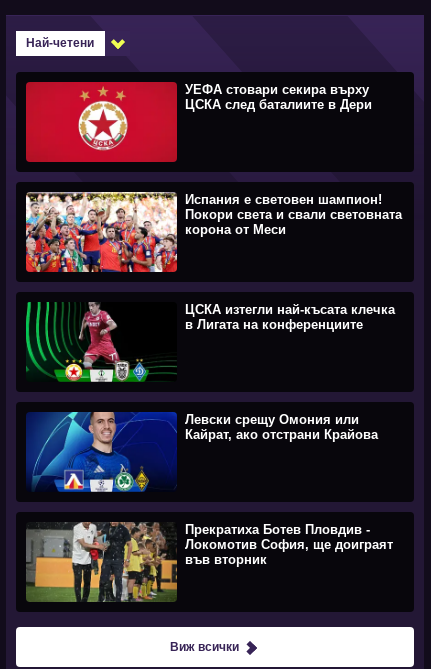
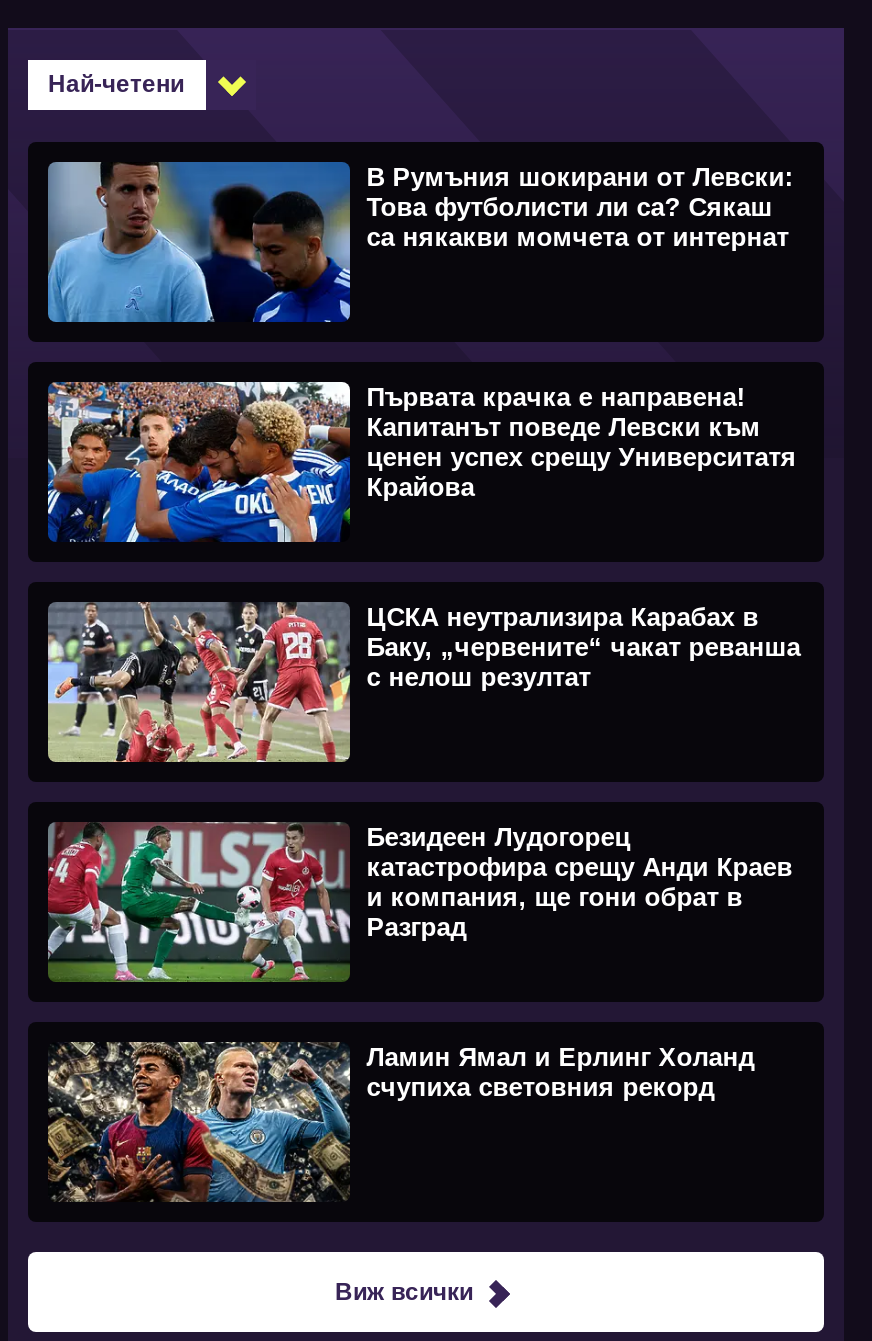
[25,81,372,163] [image] | УЕФА стовари секира върху | ЦСКА след баталиите в Дери -> [46,160,792,324] [image] | В Румъния шокирани от Левски: | Това футболисти ли са? Сякаш | са някакви момчета от интернат
[25,191,402,273] [image] | Испания е световен шампион! | Покори света и свали световната | корона от Меси -> [46,380,796,544] [image] | Първата крачка е направена! | Капитанът поведе Левски към | ценен успех срещу Университатя | Крайова
[25,302,395,382] [image] | ЦСКА изтегли най-късата клечка | в Лигата на конференциите -> [46,600,800,764] [image] | ЦСКА неутрализира Карабах в | Баку, „червените“ чакат реванша | с нелош резултат
[26,411,378,493] [image] | Левски срещу Омония или | Кайрат, ако отстрани Крайова -> [46,820,792,984] [image] | Безидеен Лудогорец | катастрофира срещу Анди Краев | и компания, ще гони обрат в | Разград
[26,522,393,603] [image] | Прекратиха Ботев Пловдив - | Локомотив София, ще доиграят | във вторник -> [48,1040,754,1202] [image] | Ламин Ямал и Ерлинг Холанд | счупиха световния рекорд

